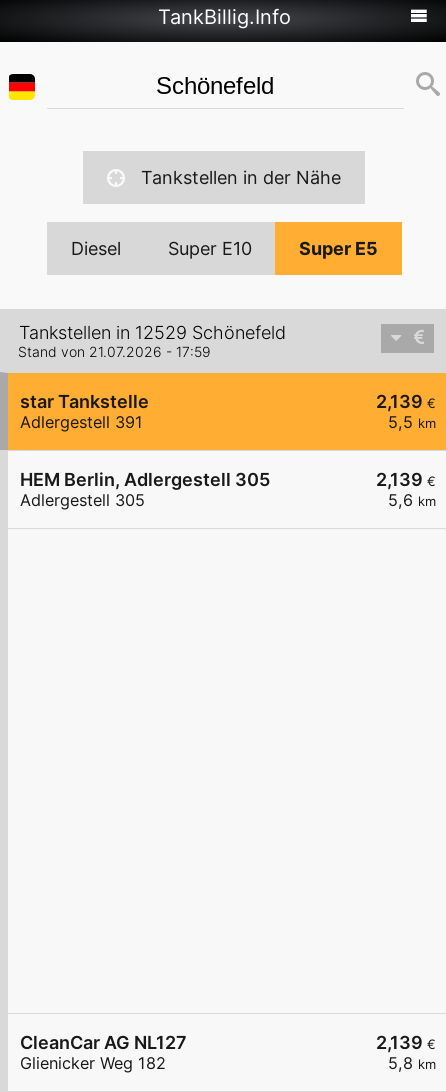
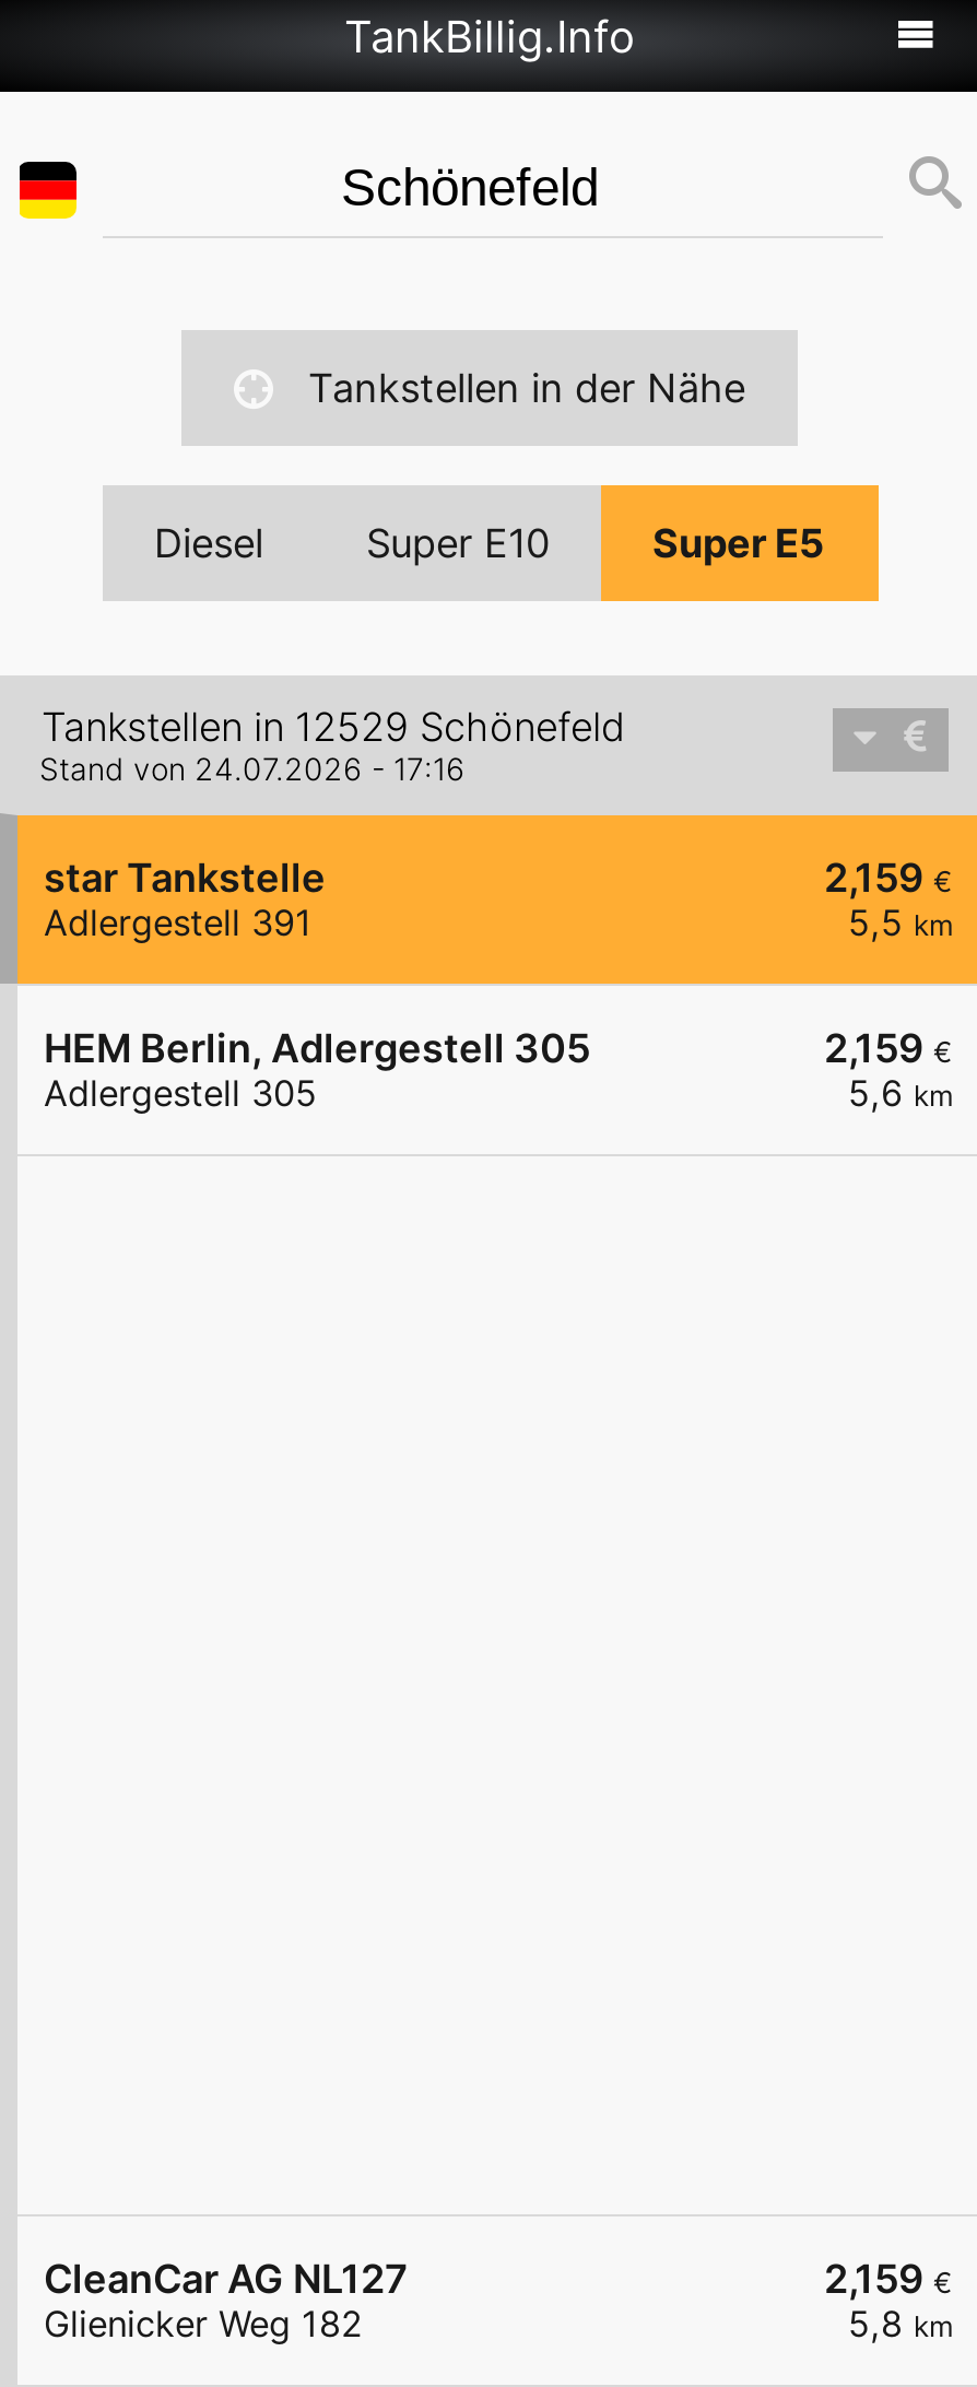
[18,343,211,360] Stand von 21.07.2026 - 17:59 -> [39,750,466,787] Stand von 24.07.2026 - 17:16
[376,391,436,412] 2,139 € -> [824,855,953,901] 2,159 €
[376,469,436,490] 2,139 € -> [824,1025,953,1071] 2,159 €
[376,1032,436,1053] 2,139 € -> [824,2256,953,2302] 2,159 €

